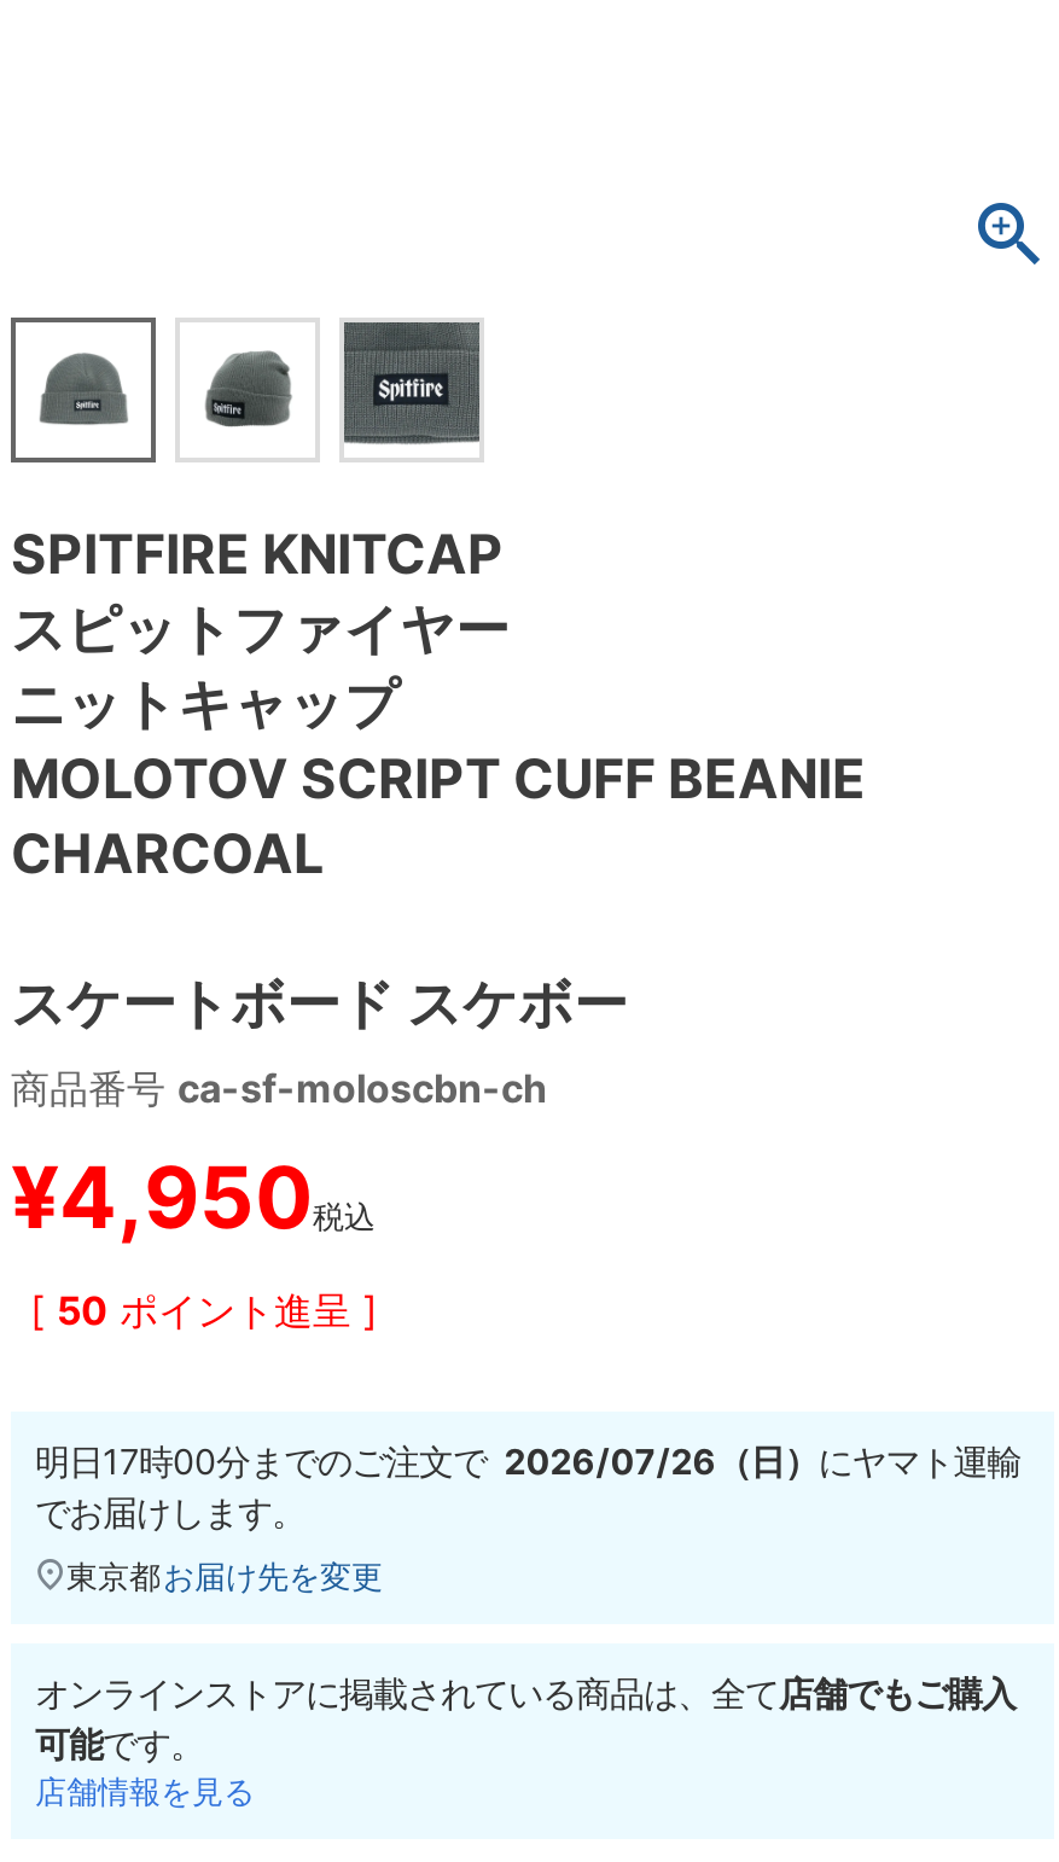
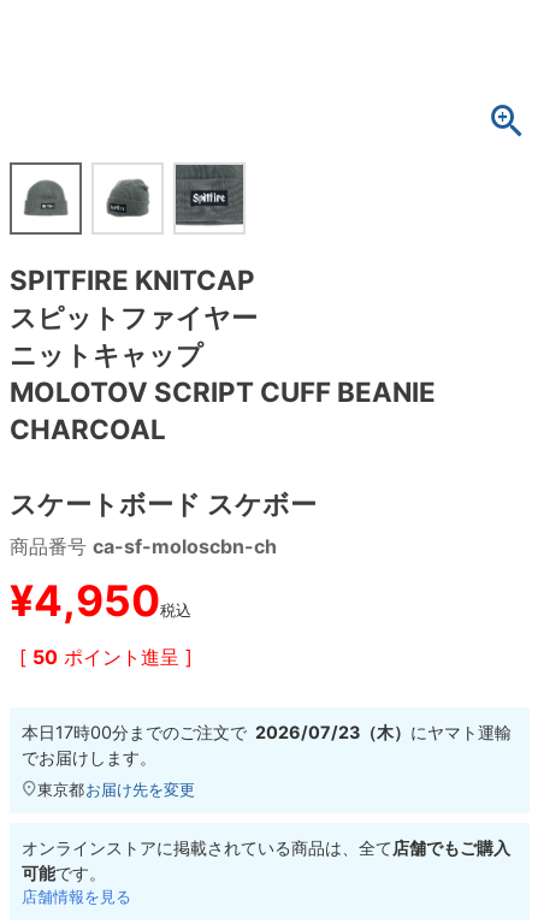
[35,1440,1021,1481] 明日17時00分までのご注文で 2026/07/26（日）にヤマト運輸 -> [22,721,512,742] 本日17時00分までのご注文で 2026/07/23（木）にヤマト運輸

